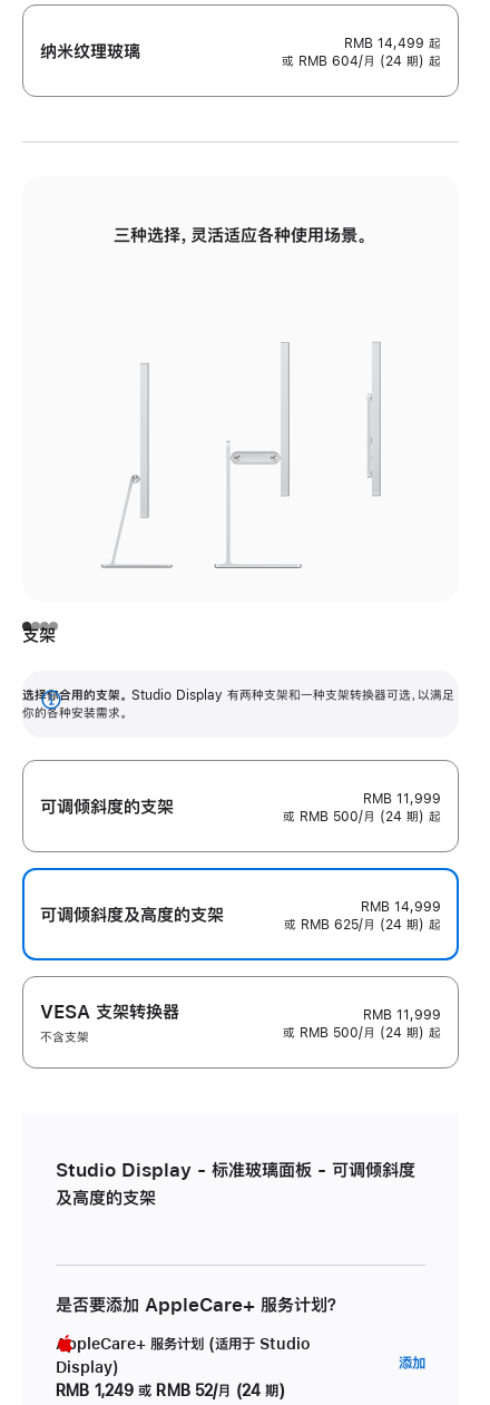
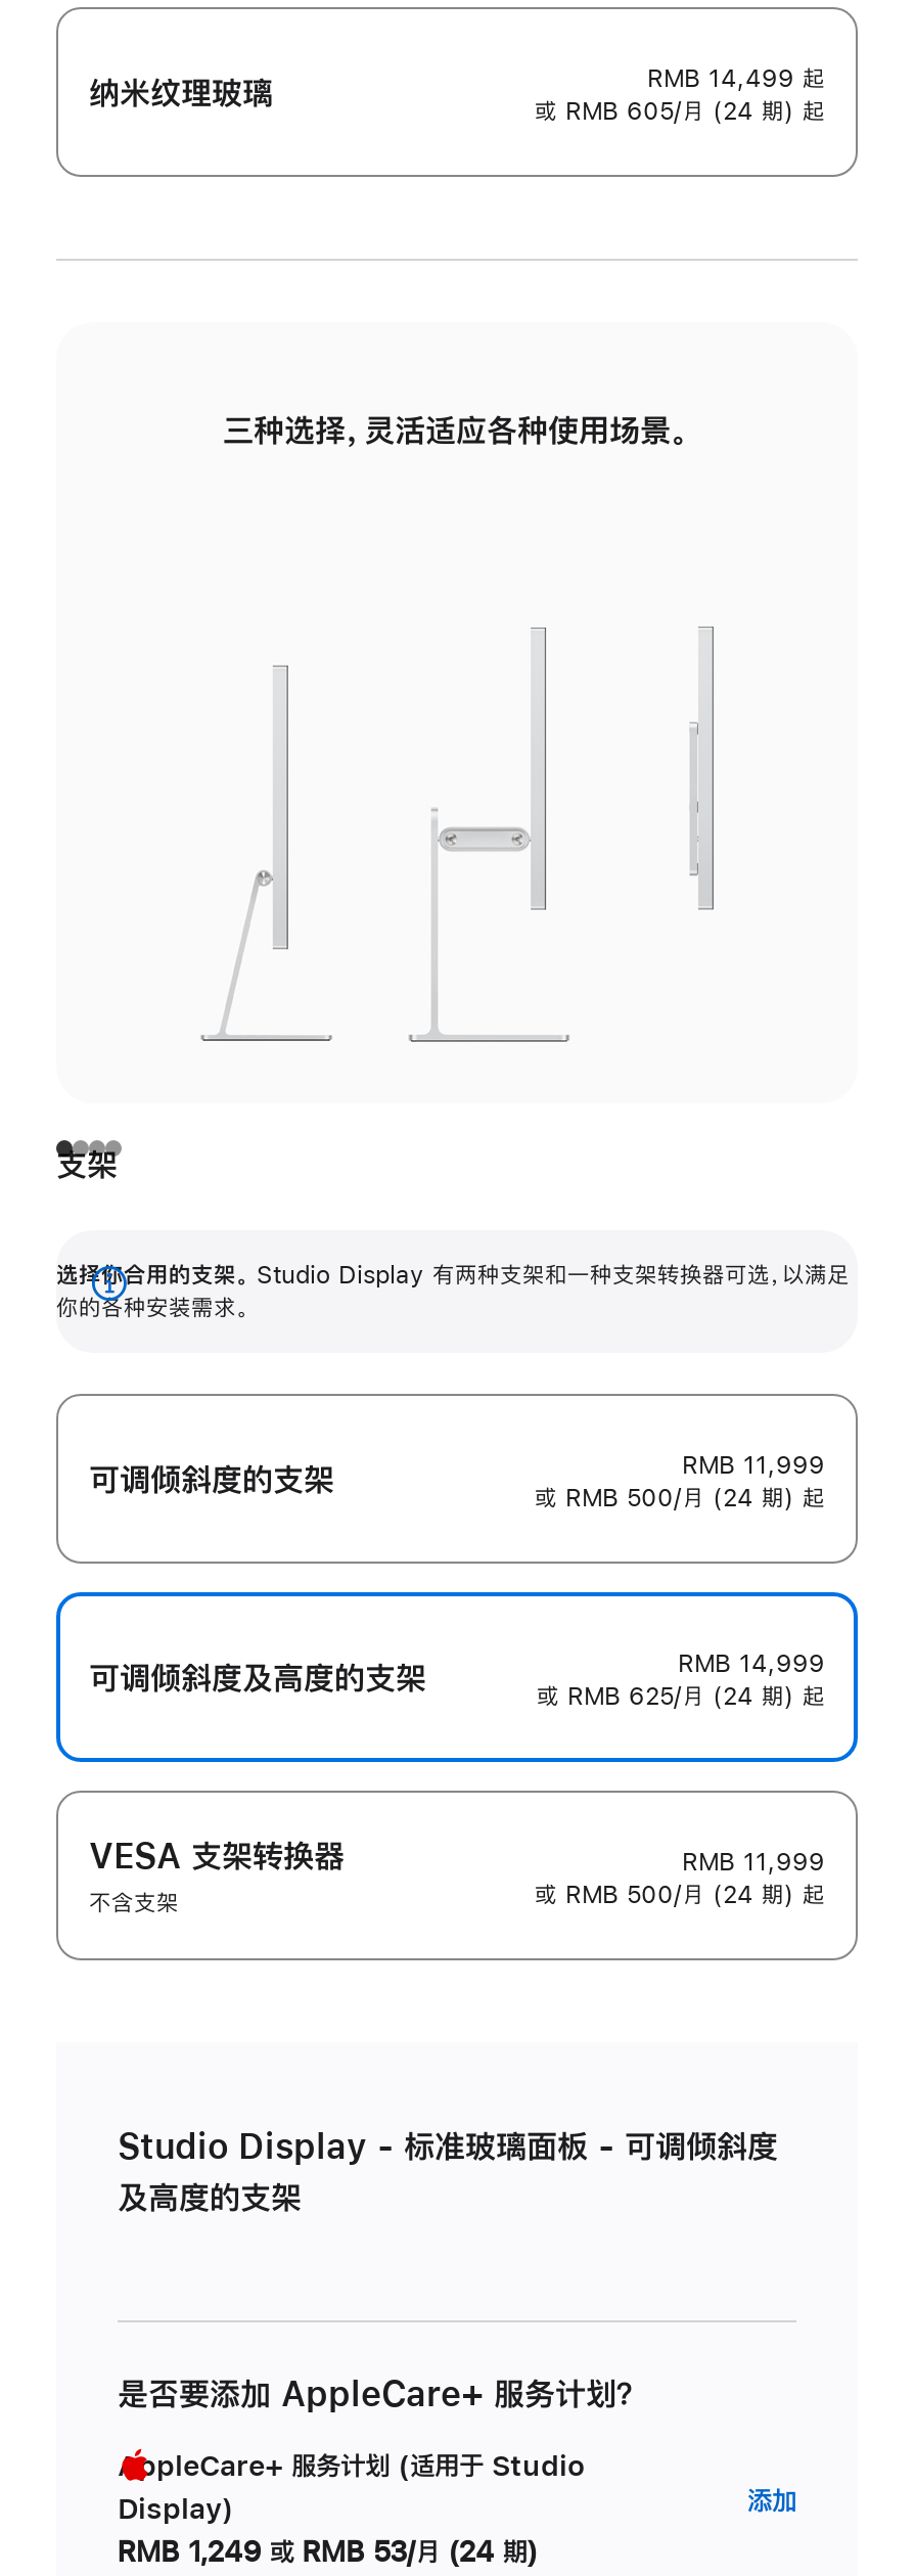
[282,55,441,68] 或 RMB 604/月 (24 期) 起 -> [535,100,825,124] 或 RMB 605/月 (24 期) 起
[56,1383,285,1399] RMB 1,249 或 RMB 52/月 (24 期) -> [118,2538,538,2566] RMB 1,249 或 RMB 53/月 (24 期)

